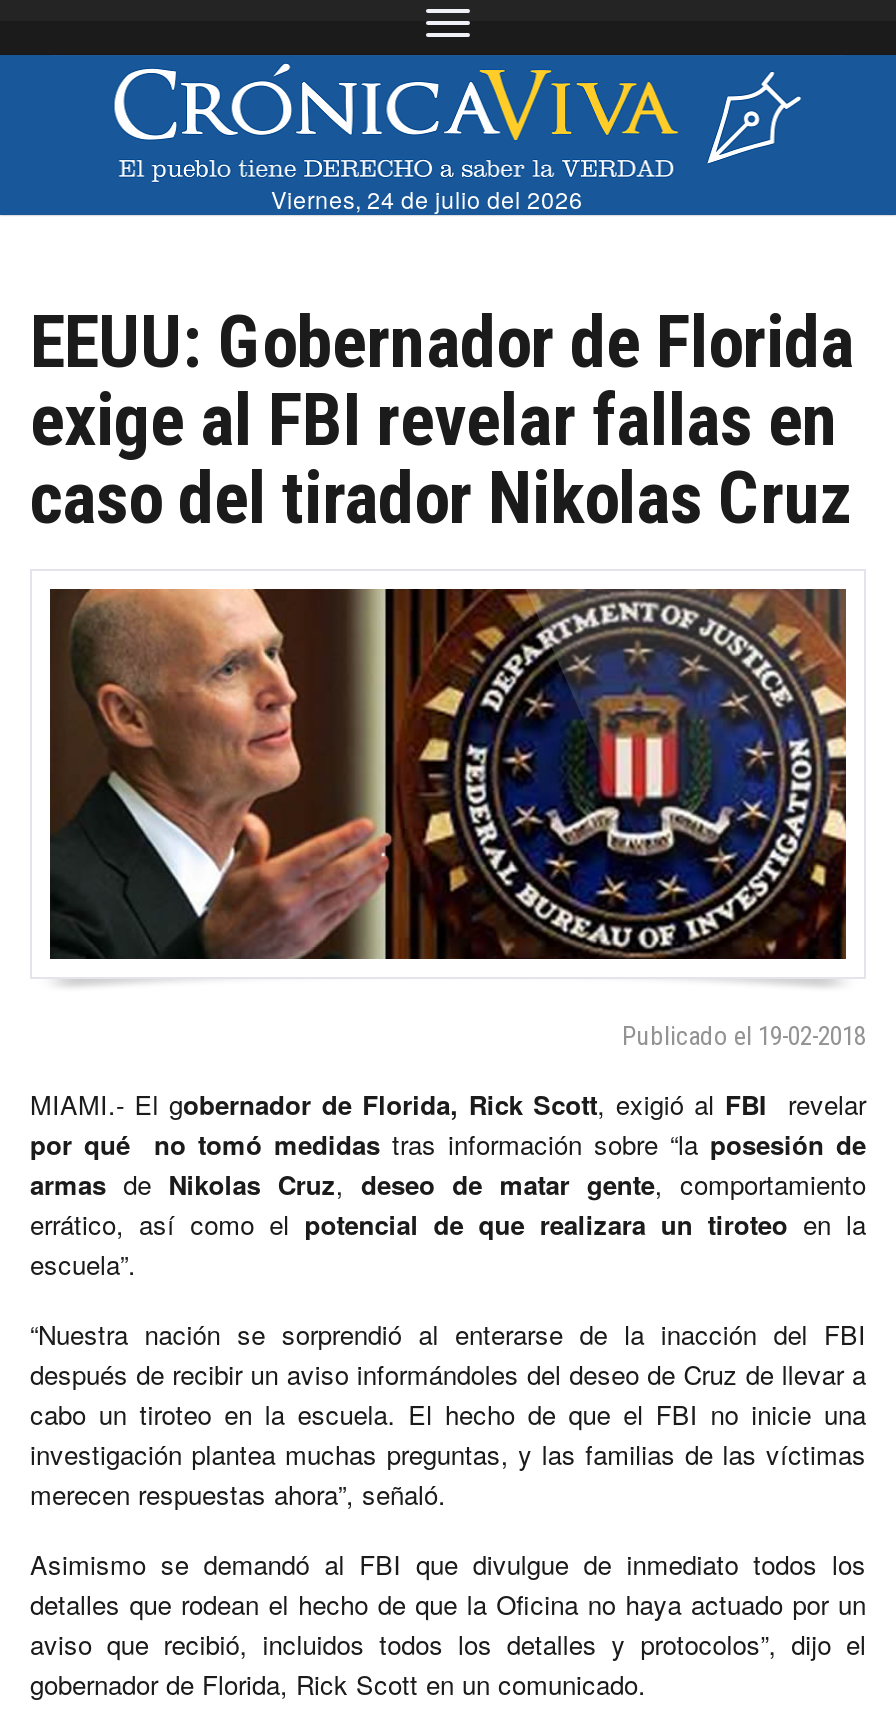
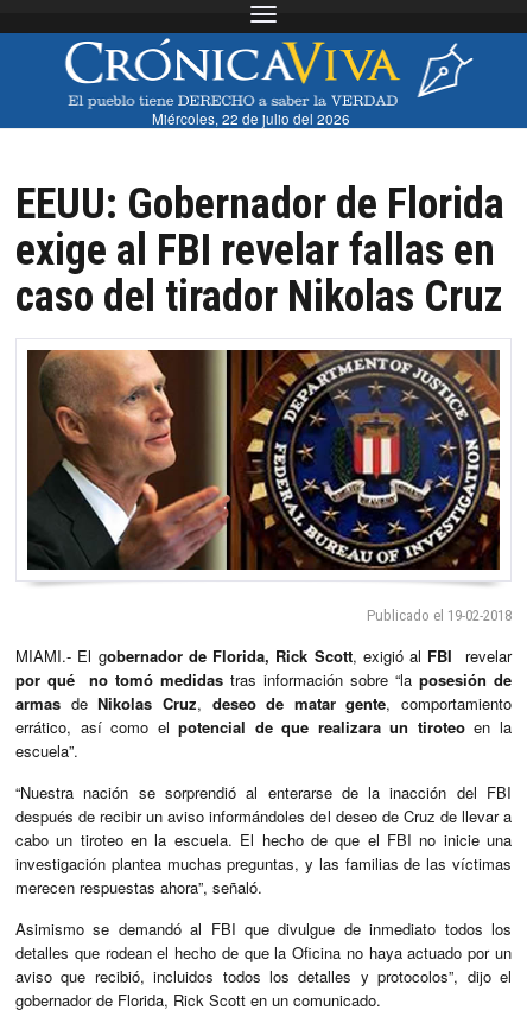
[271,182,583,214] Viernes, 24 de julio del 2026 -> [152,109,350,128] Miércoles, 22 de julio del 2026

